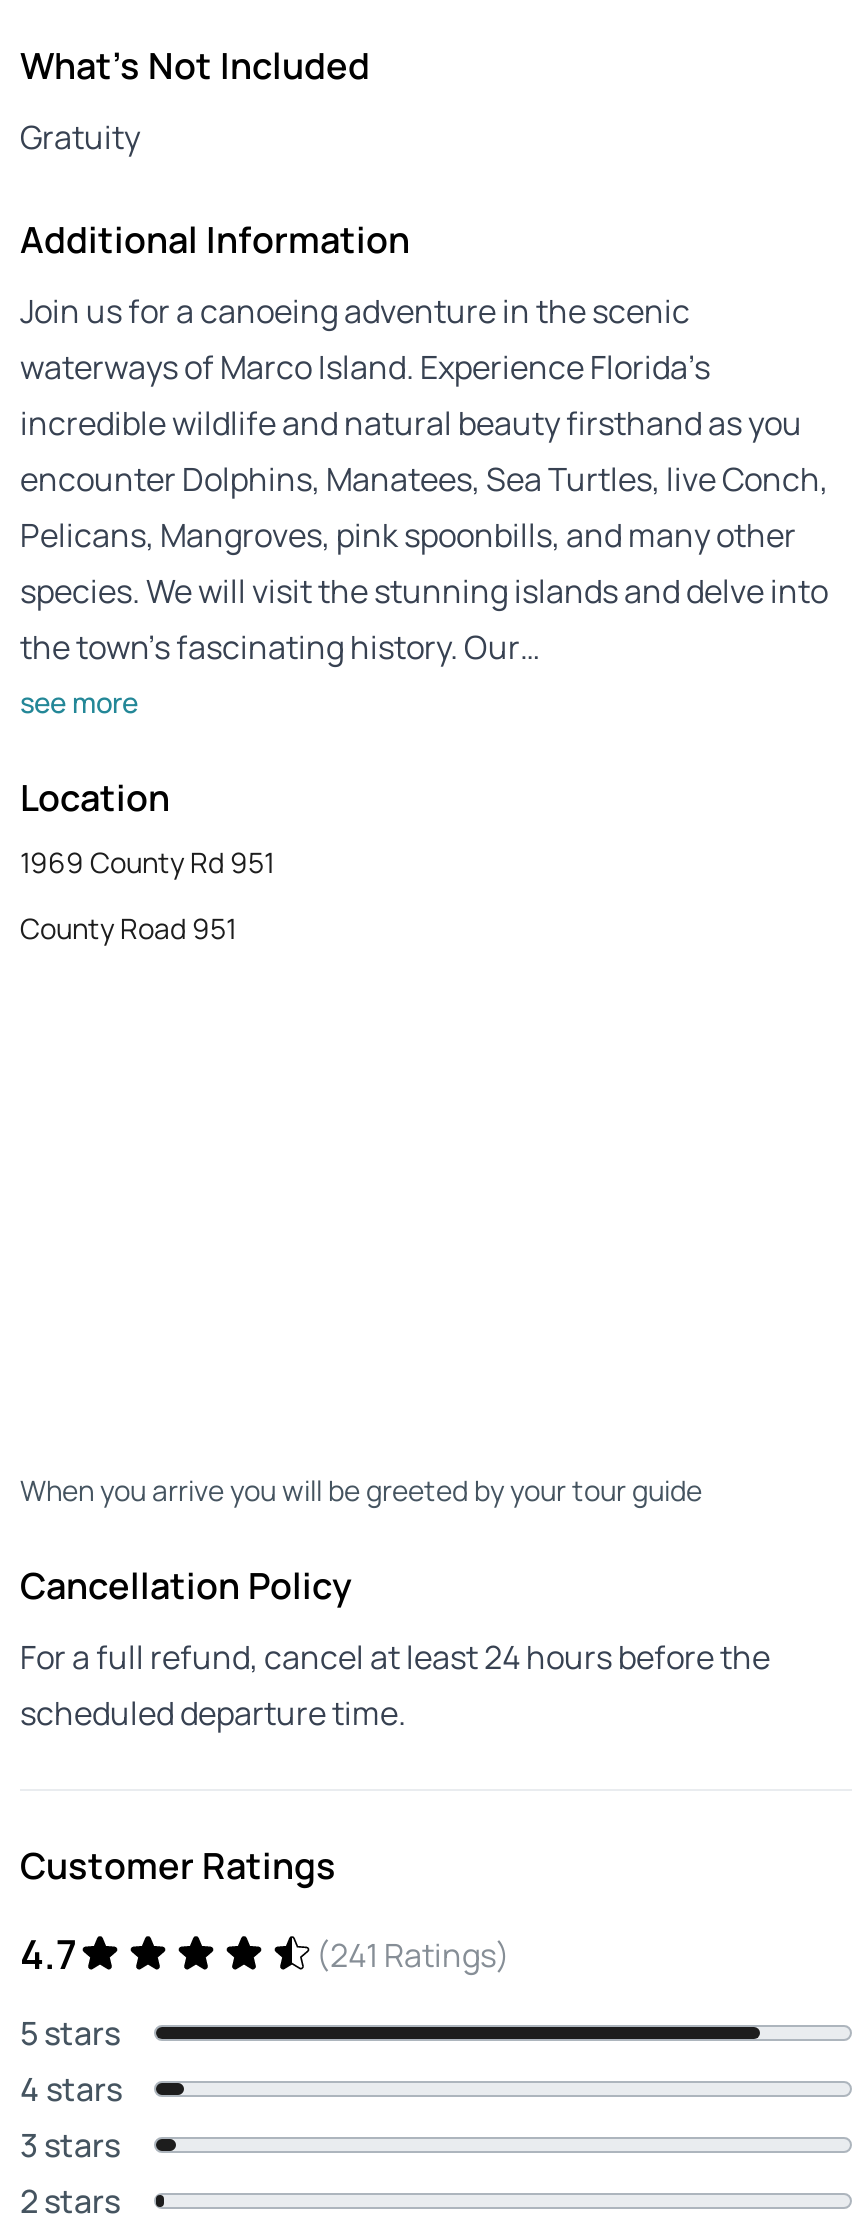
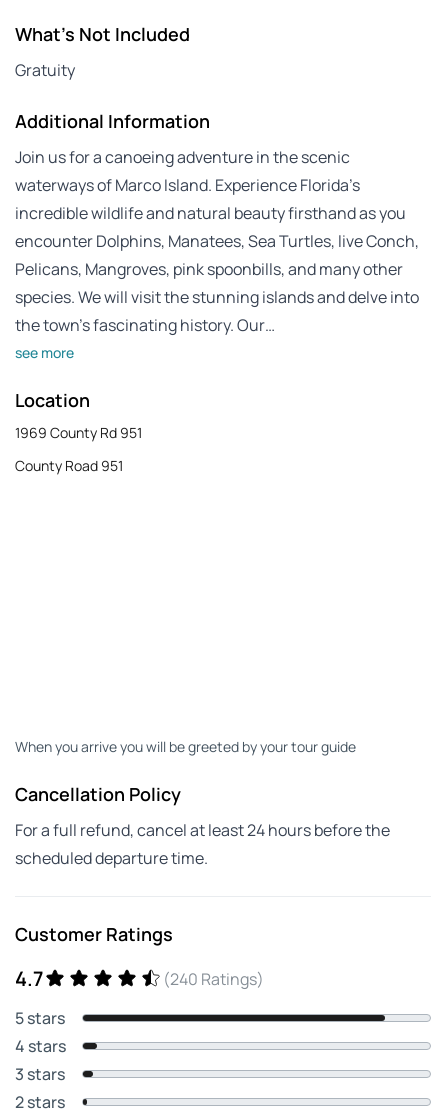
[316,1932,510,1976] (241 Ratings) -> [163,968,264,990] (240 Ratings)

